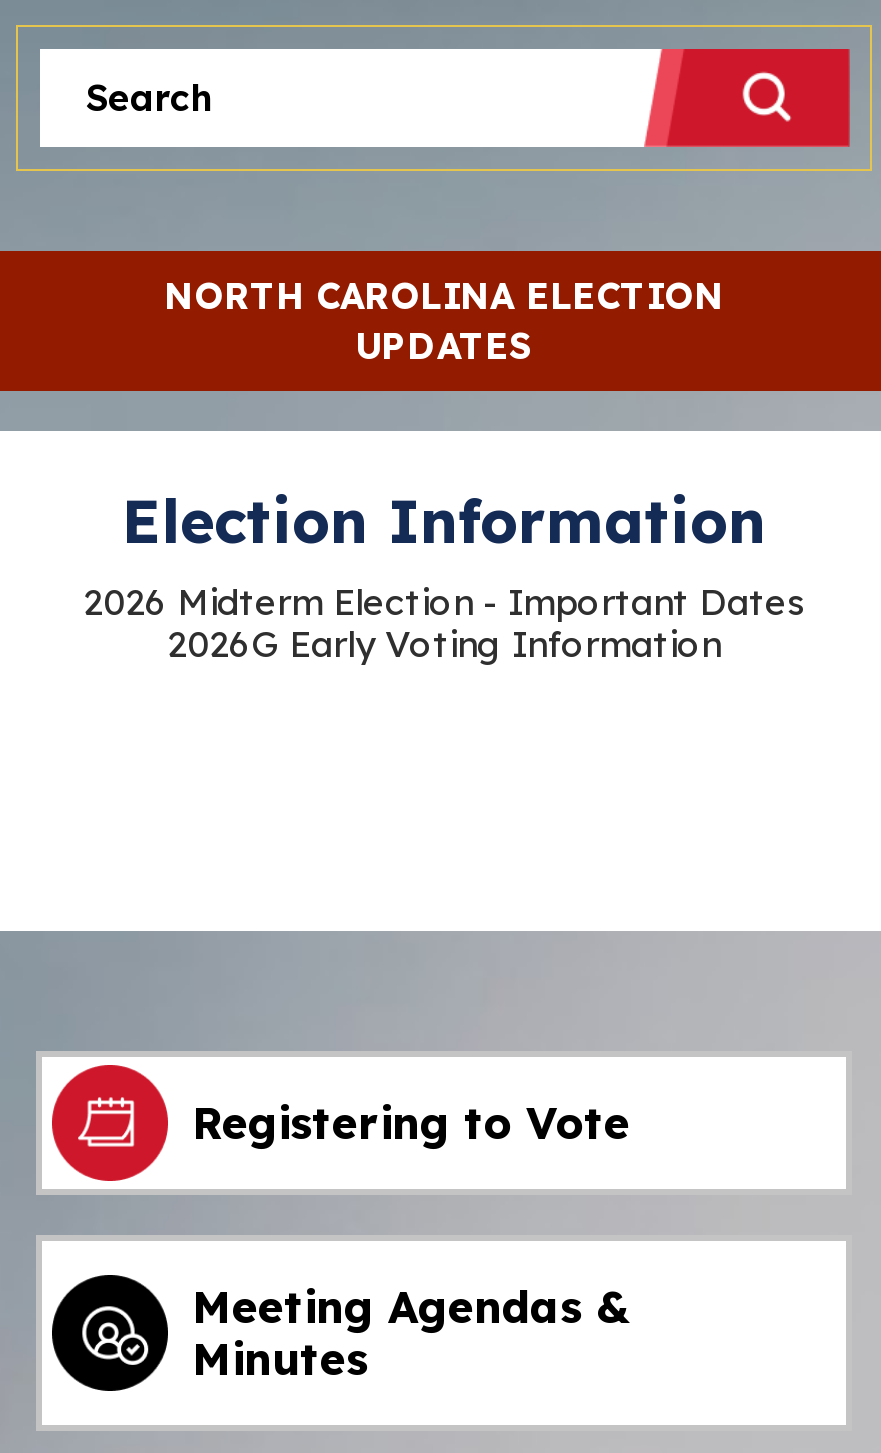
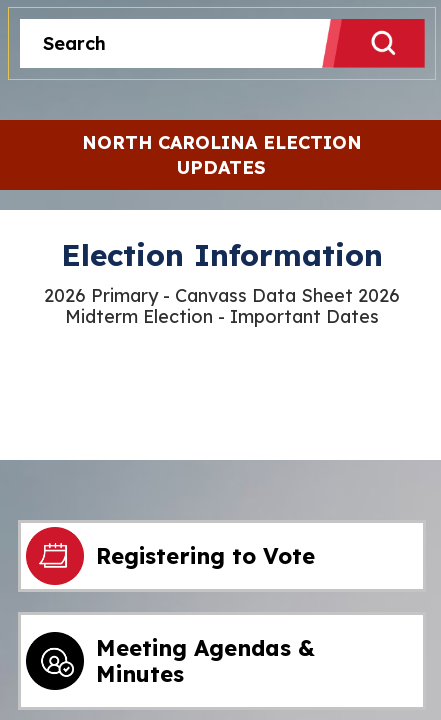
[83,579,805,667] 2026 Midterm Election - Important Dates | 2026G Early Voting Information -> [44,284,400,328] 2026 Primary - Canvass Data Sheet 2026 | Midterm Election - Important Dates

